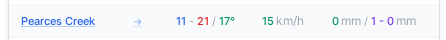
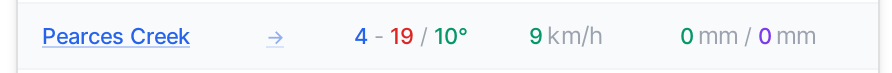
[176,13,416,28] 11 - 21 / 17° | 15 km/h | 0 mm / 1 - 0 mm -> [354,20,816,50] 4 - 19 / 10° | 9 km/h | 0 mm / 0 mm

